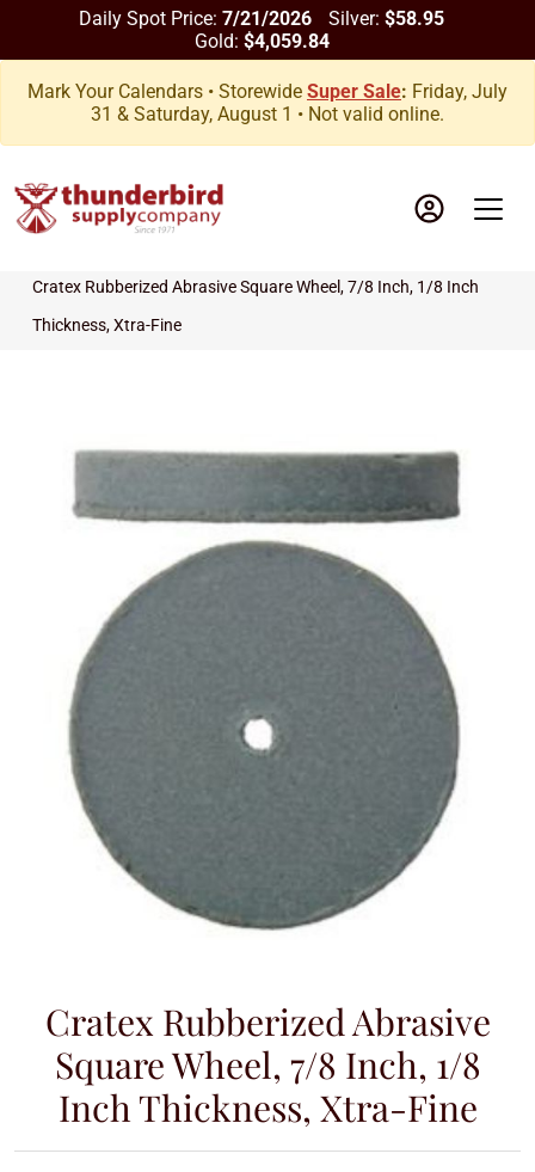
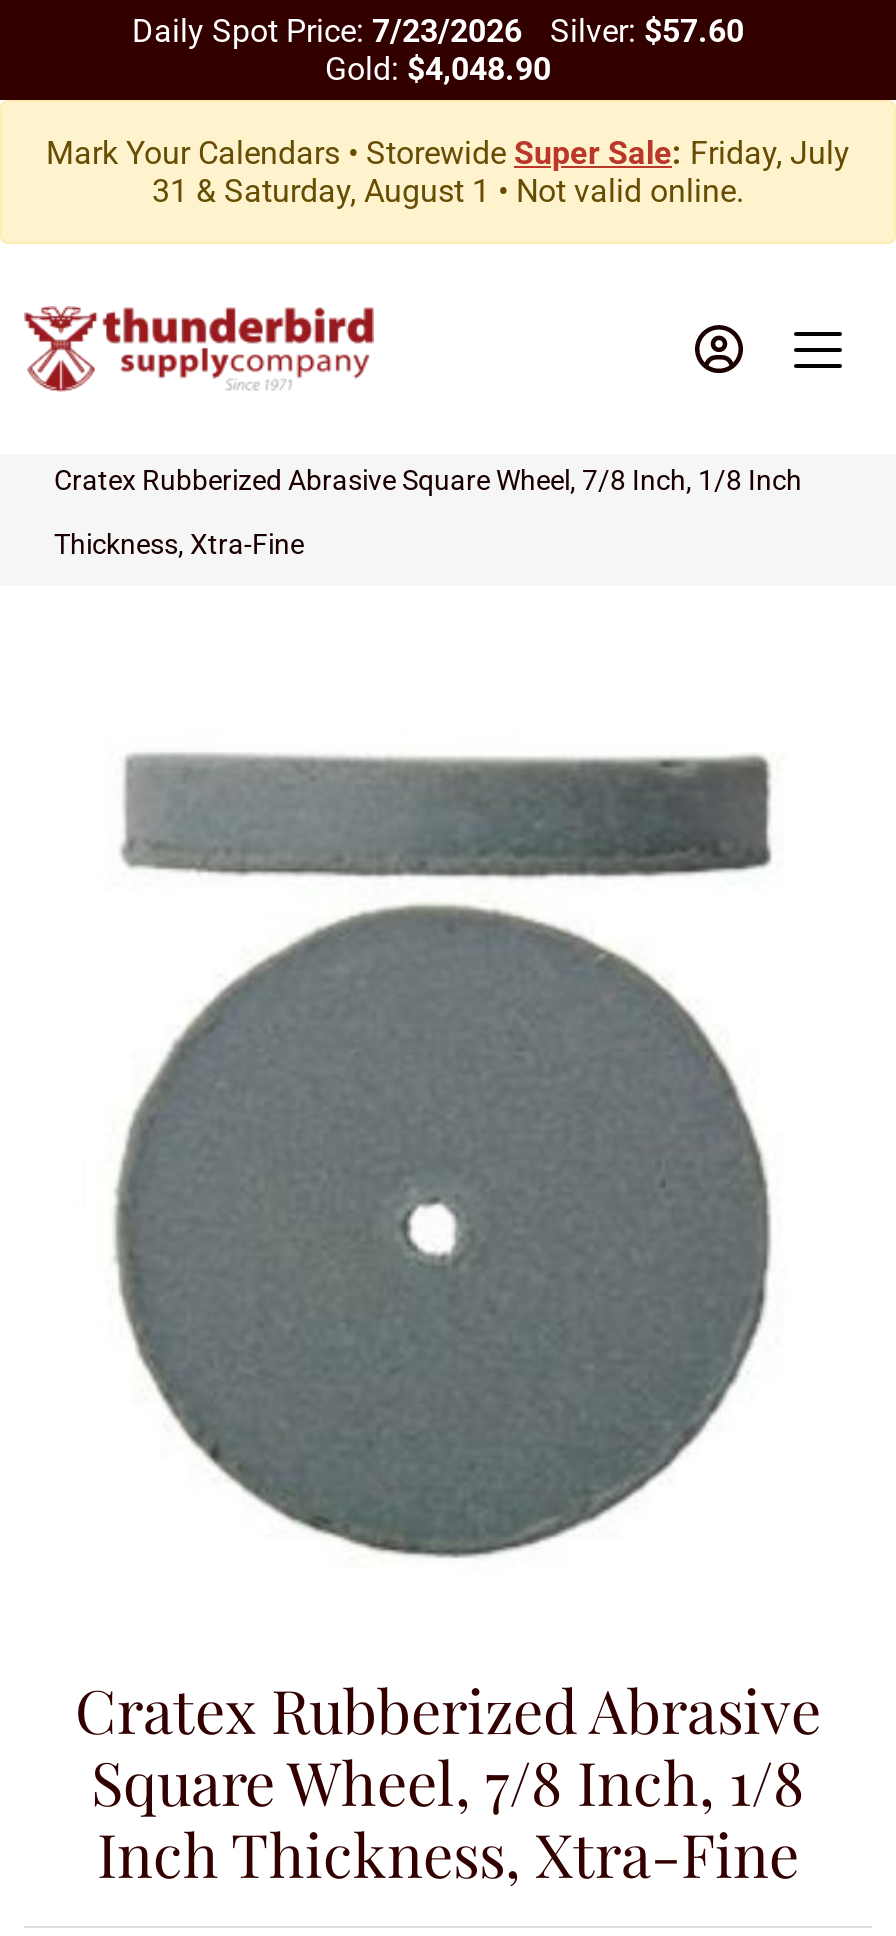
[79,7,312,30] Daily Spot Price: 7/21/2026 -> [132,12,522,50] Daily Spot Price: 7/23/2026
[328,7,444,30] Silver: $58.95 -> [550,12,744,50] Silver: $57.60
[194,30,329,53] Gold: $4,059.84 -> [325,50,551,88] Gold: $4,048.90

